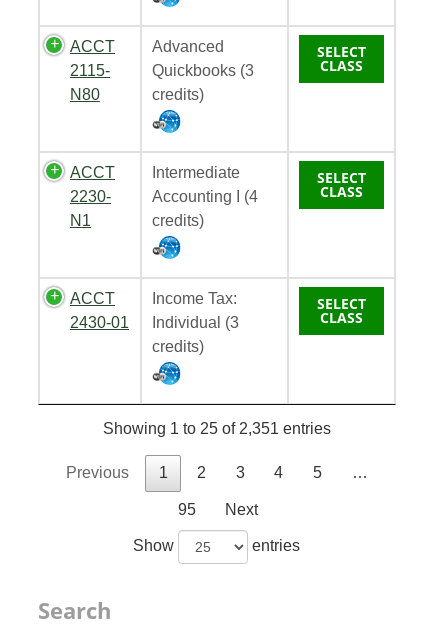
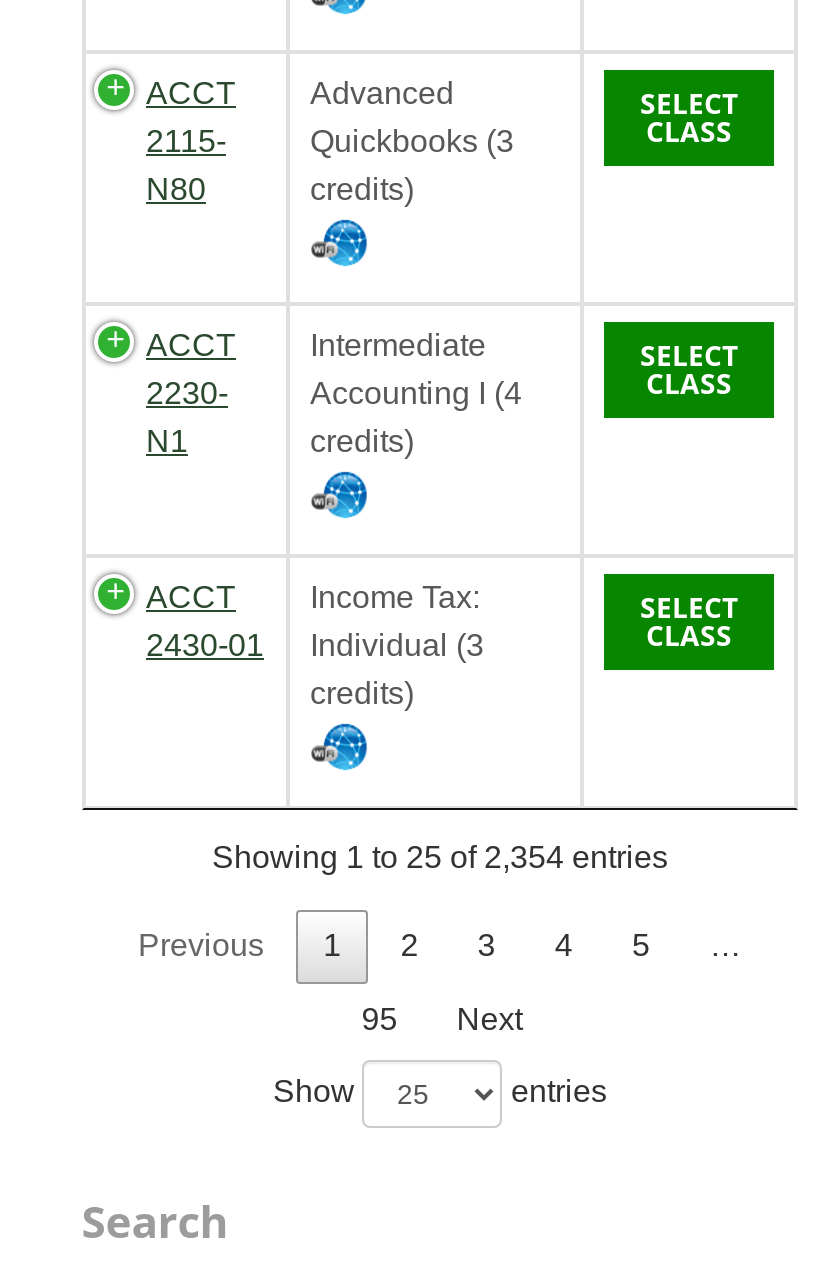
[103,420,331,437] Showing 1 to 25 of 2,351 entries -> [212,840,668,874] Showing 1 to 25 of 2,354 entries

